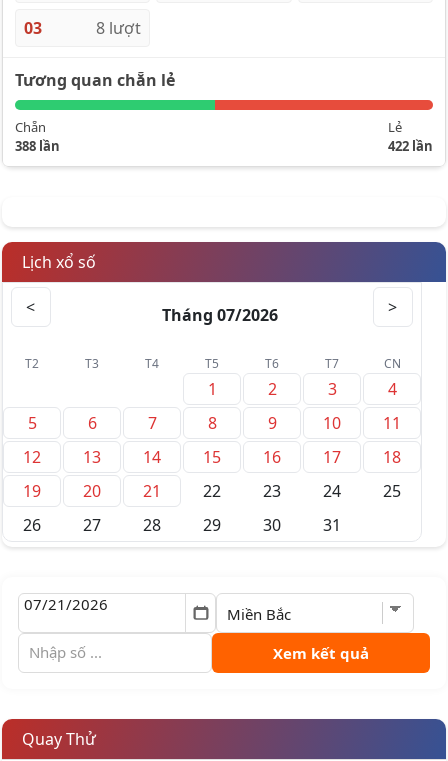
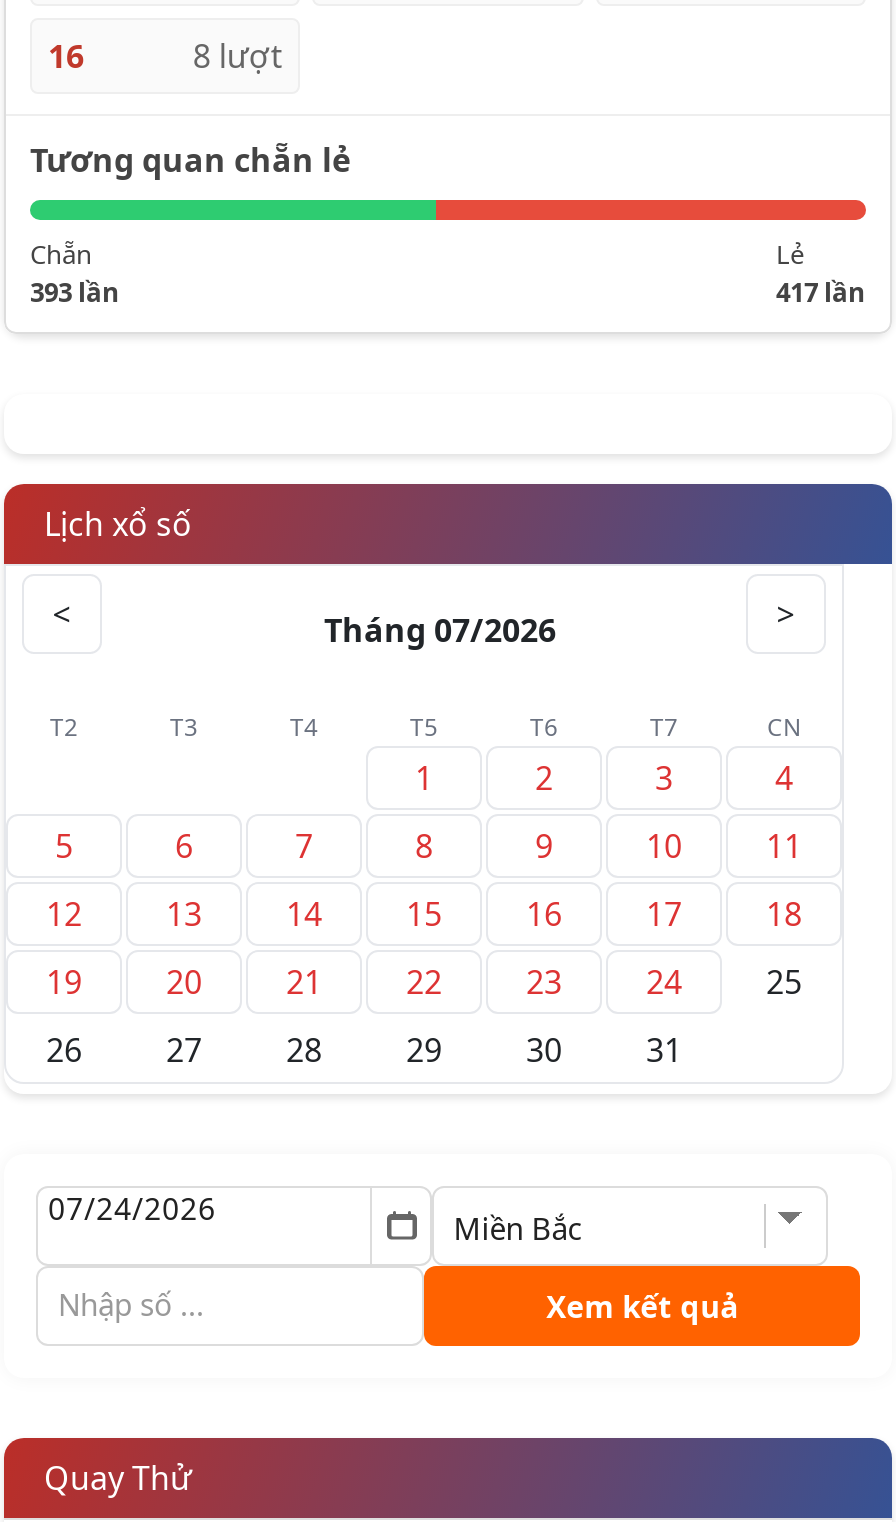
[24,17,42,39] 03 -> [48,34,84,78] 16
[15,137,60,155] 388 lần -> [30,274,120,310] 393 lần
[388,137,433,155] 422 lần -> [776,274,866,310] 417 lần

